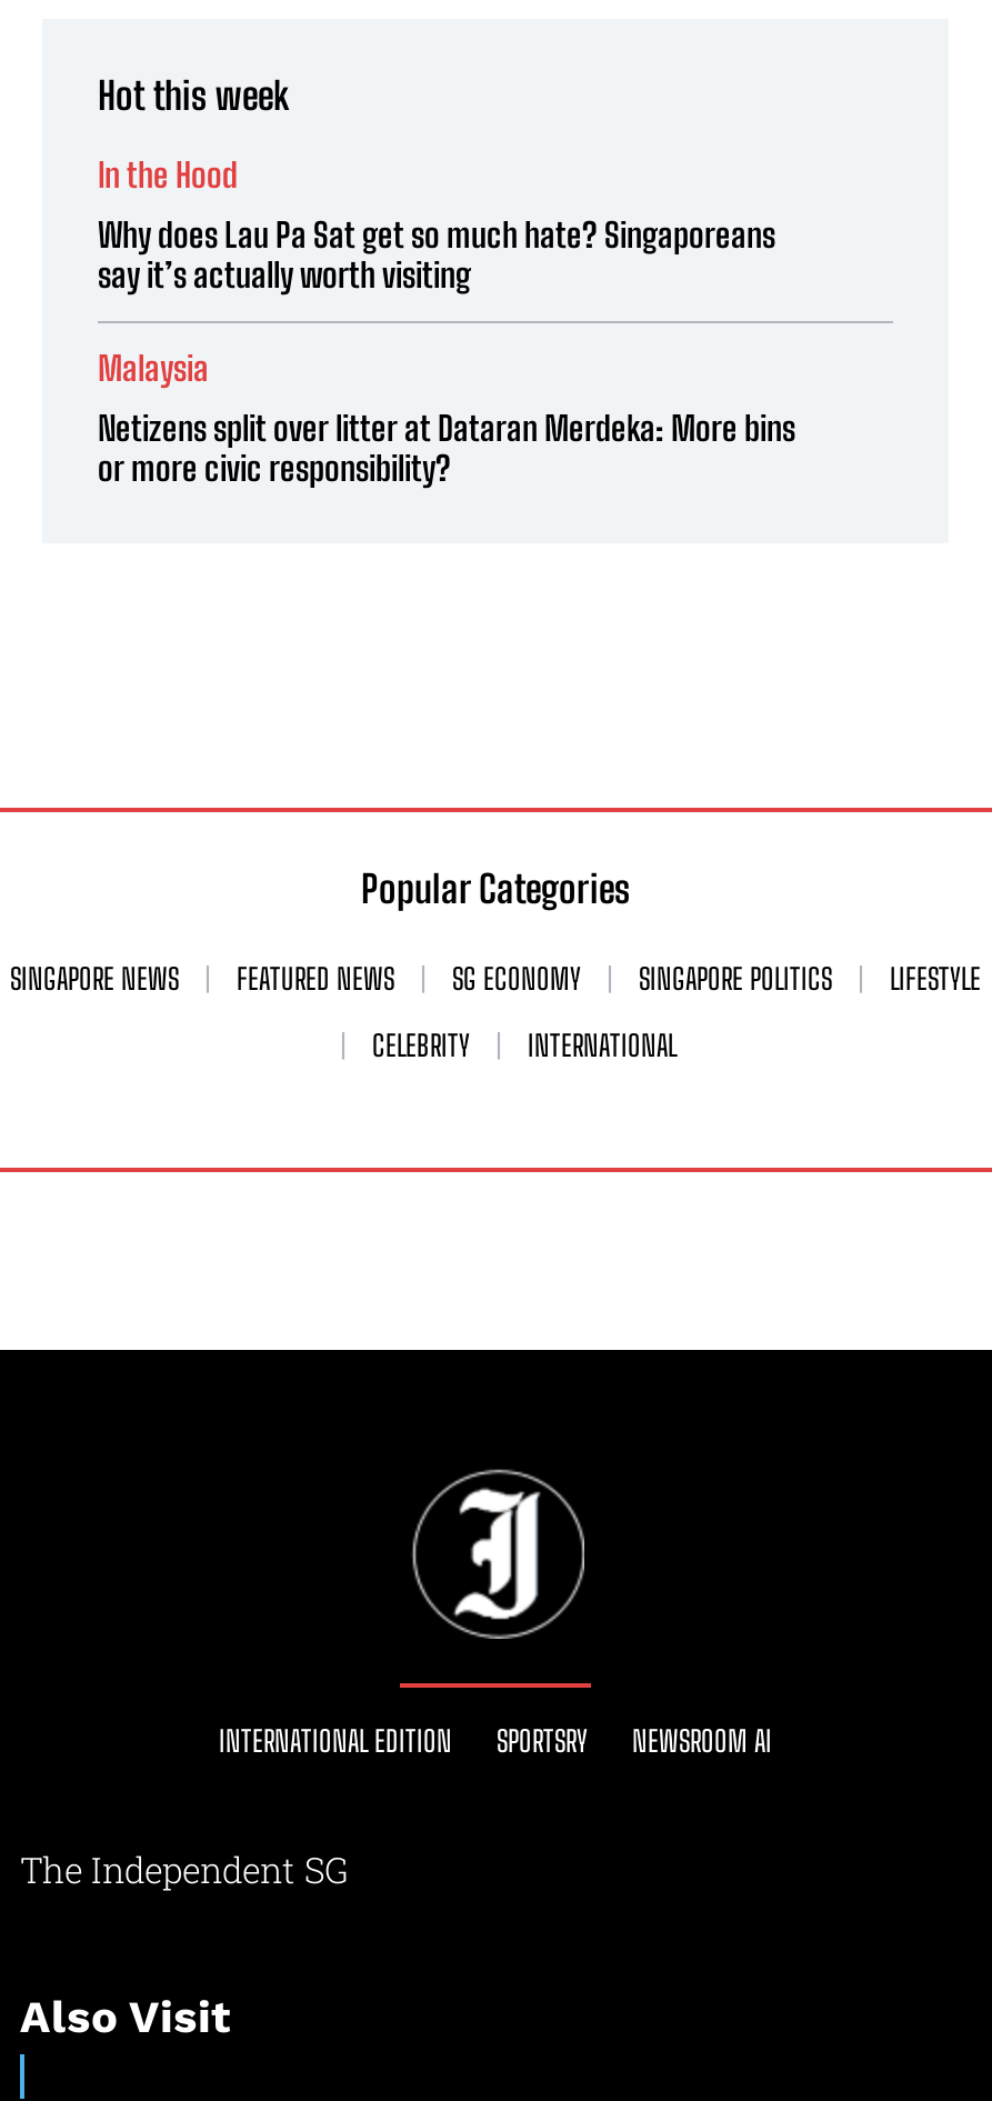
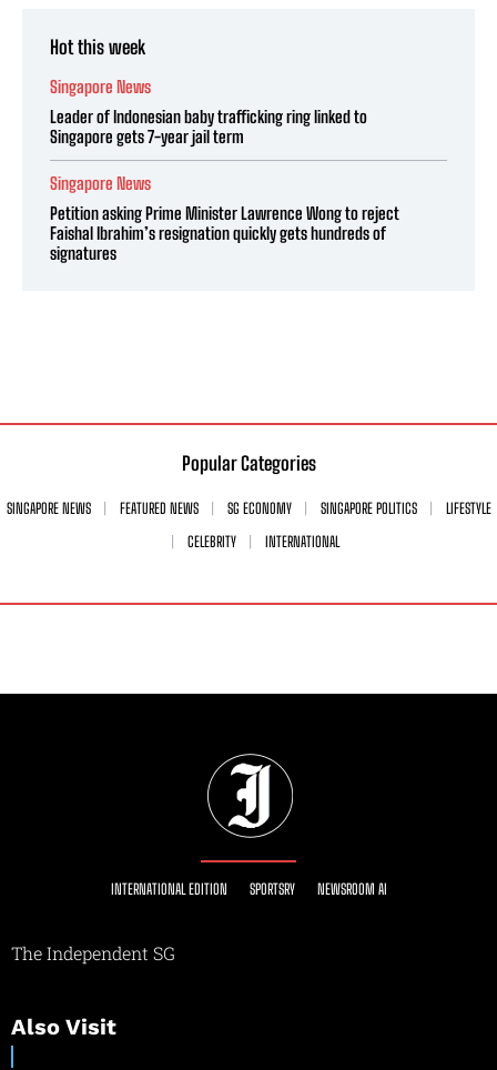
[98,155,238,195] In the Hood -> [50,77,151,97] Singapore News
[98,215,775,295] Why does Lau Pa Sat get so much hate? Singaporeans | say it’s actually worth visiting -> [50,107,367,147] Leader of Indonesian baby trafficking ring linked to | Singapore gets 7-year jail term
[98,348,209,388] Malaysia -> [50,173,151,193] Singapore News
[98,408,795,488] Netizens split over litter at Dataran Merdeka: More bins | or more civic responsibility? -> [50,203,399,263] Petition asking Prime Minister Lawrence Wong to reject | Faishal Ibrahim’s resignation quickly gets hundreds of | signatures

